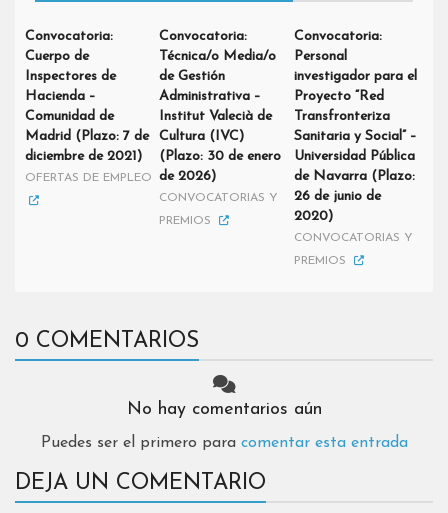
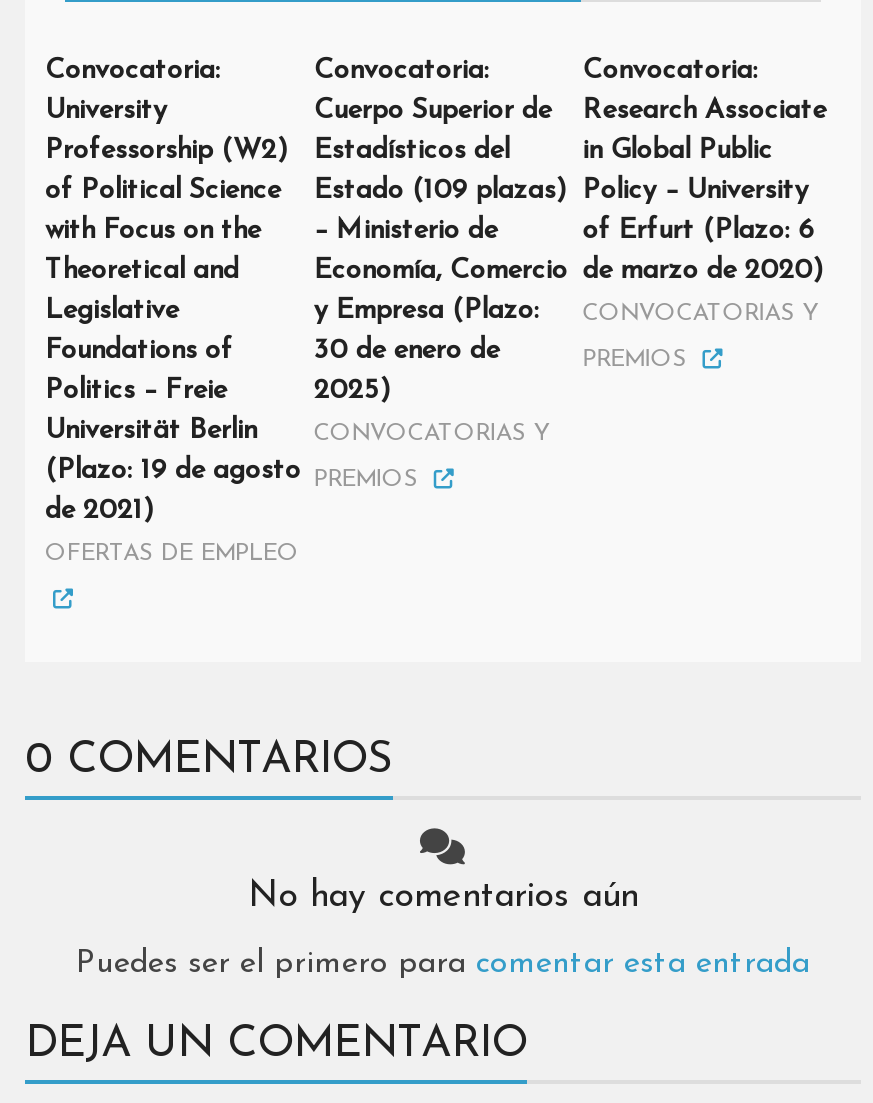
[25,49,149,164] Cuerpo de | Inspectores de | Hacienda – | Comunidad de | Madrid (Plazo: 7 de | diciembre de 2021) -> [45,96,301,526] University | Professorship (W2) | of Political Science | with Focus on the | Theoretical and | Legislative | Foundations of | Politics – Freie | Universität Berlin | (Plazo: 19 de agosto | de 2021)
[159,49,281,184] Técnica/o Media/o | de Gestión | Administrativa – | Institut Valecià de | Cultura (IVC) | (Plazo: 30 de enero | de 2026) -> [314,96,568,406] Cuerpo Superior de | Estadísticos del | Estado (109 plazas) | – Ministerio de | Economía, Comercio | y Empresa (Plazo: | 30 de enero de | 2025)
[294,49,417,224] Personal | investigador para el | Proyecto “Red | Transfronteriza | Sanitaria y Social” – | Universidad Pública | de Navarra (Plazo: | 26 de junio de | 2020) -> [583,96,827,286] Research Associate | in Global Public | Policy – University | of Erfurt (Plazo: 6 | de marzo de 2020)
moved [25,172,152,184] -> [45,542,299,566]: OFERTAS DE EMPLEO
moved [294,232,413,267] -> [583,302,821,372]: CONVOCATORIAS Y | PREMIOS

